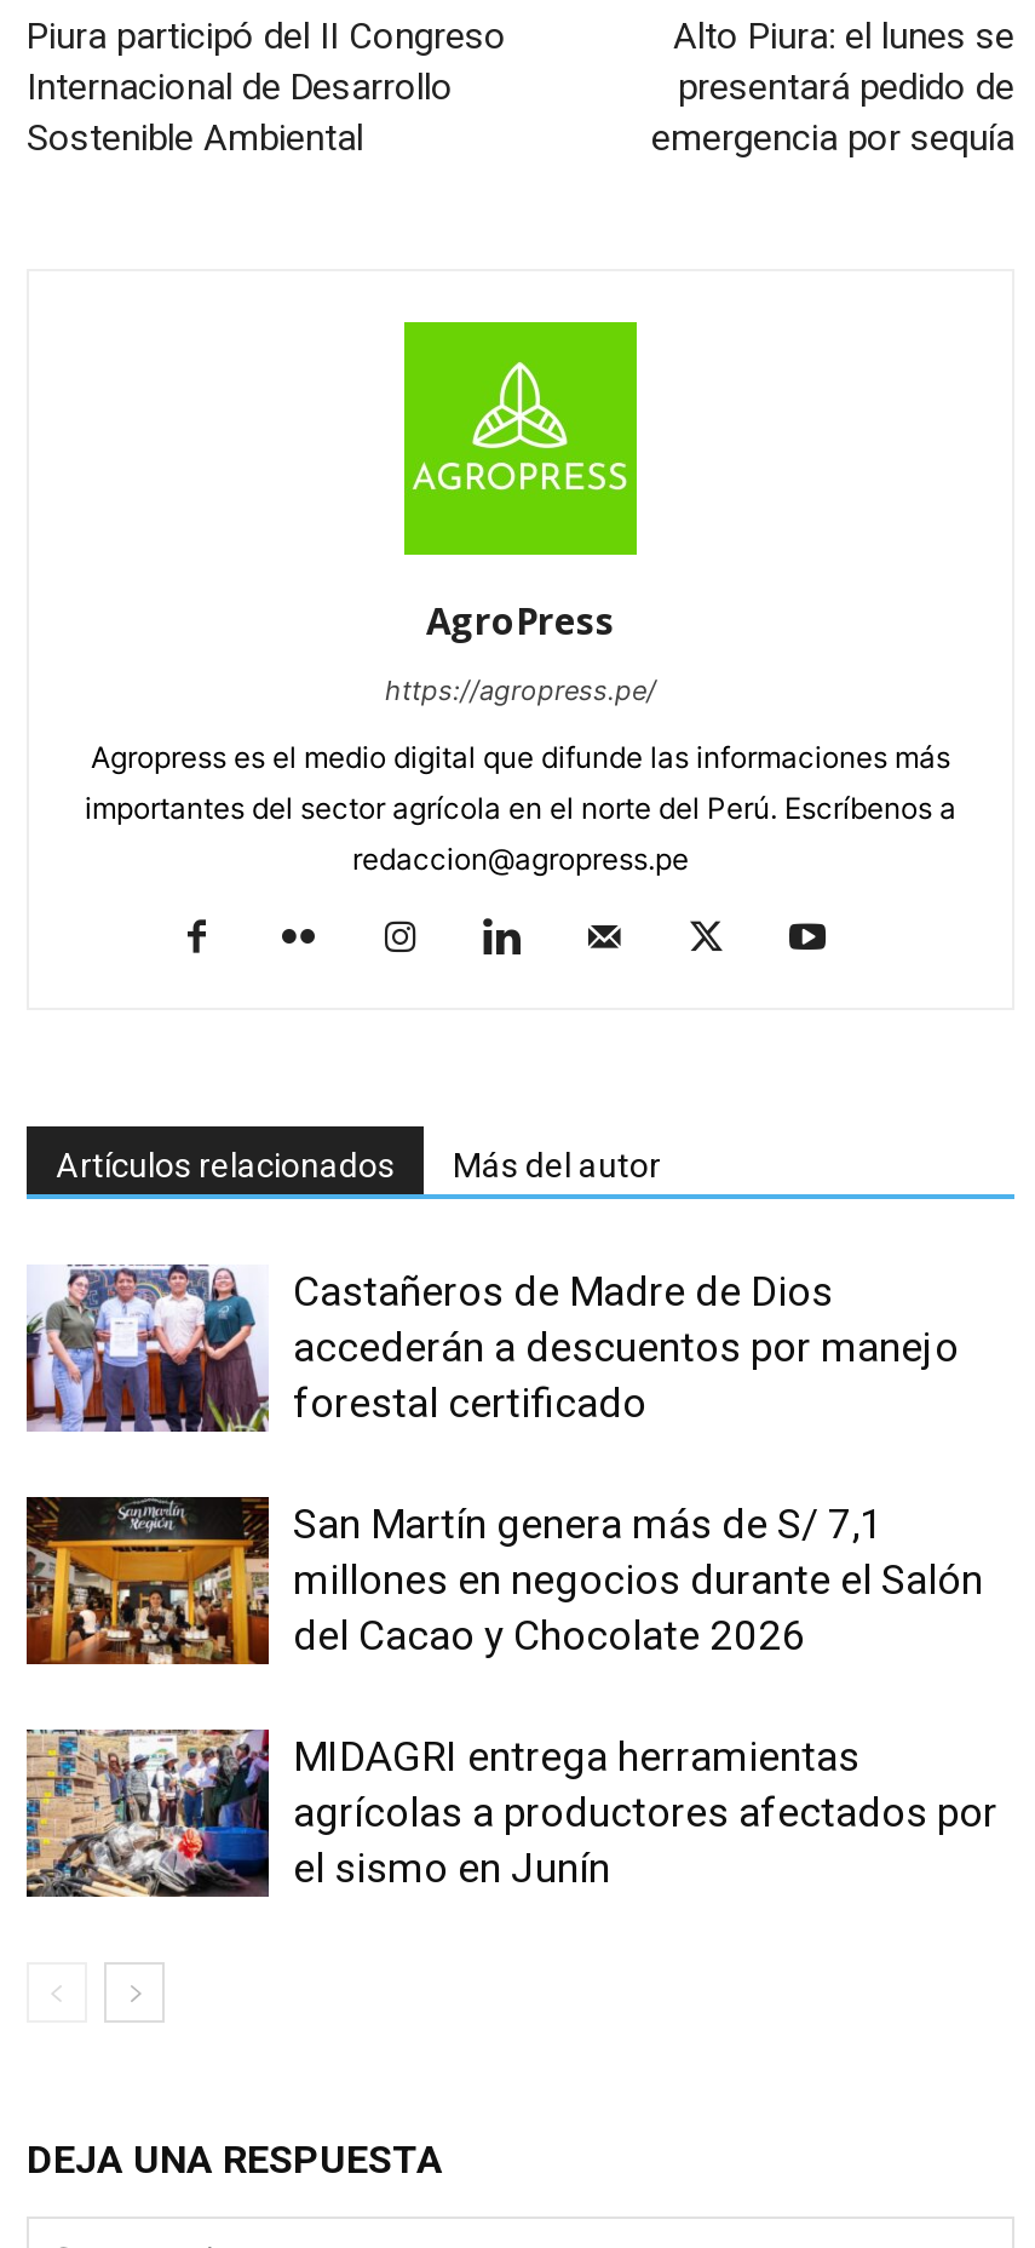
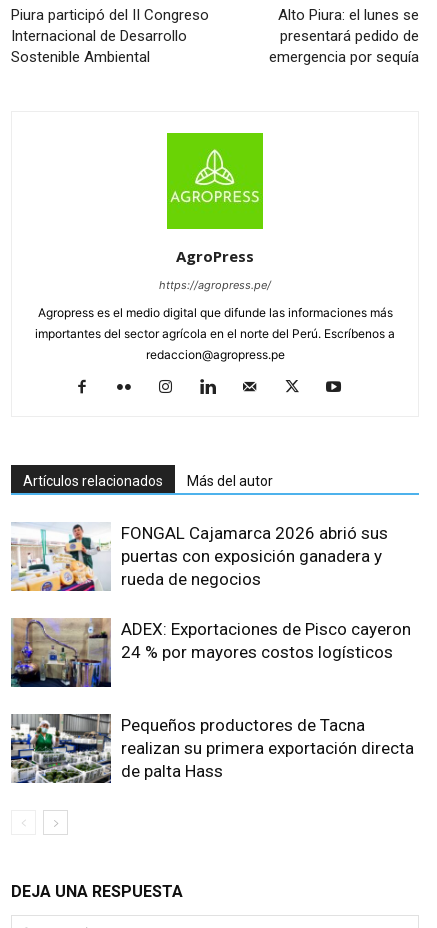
[24,1262,959,1432] [image] | Castañeros de Madre de Dios | accederán a descuentos por manejo | forestal certificado -> [11,522,388,592] [image] | FONGAL Cajamarca 2026 abrió sus | puertas con exposición ganadera y | rueda de negocios
[24,1495,983,1667] [image] | San Martín genera más de S/ 7,1 | millones en negocios durante el Salón | del Cacao y Chocolate 2026 -> [10,617,411,688] [image] | ADEX: Exportaciones de Pisco cayeron | 24 % por mayores costos logísticos
[24,1730,997,1897] [image] | MIDAGRI entrega herramientas | agrícolas a productores afectados por | el sismo en Junín -> [10,714,414,784] [image] | Pequeños productores de Tacna | realizan su primera exportación directa | de palta Hass

